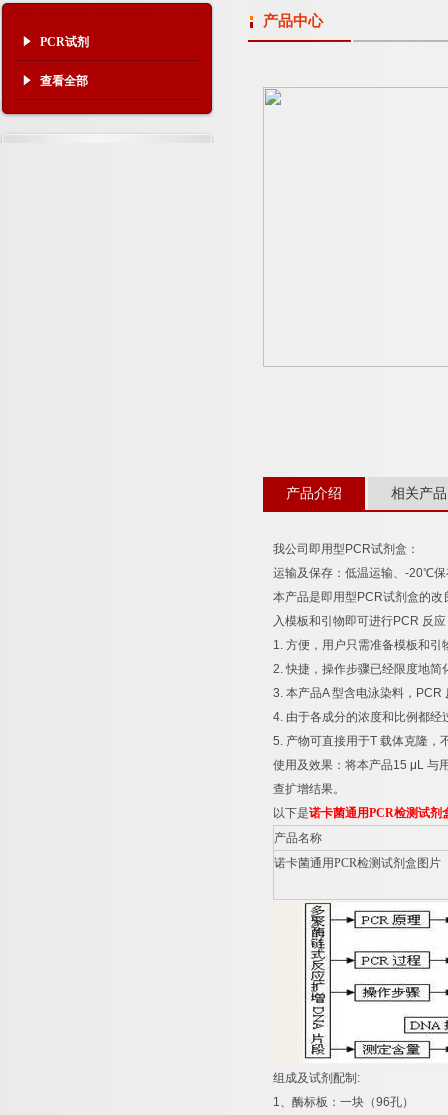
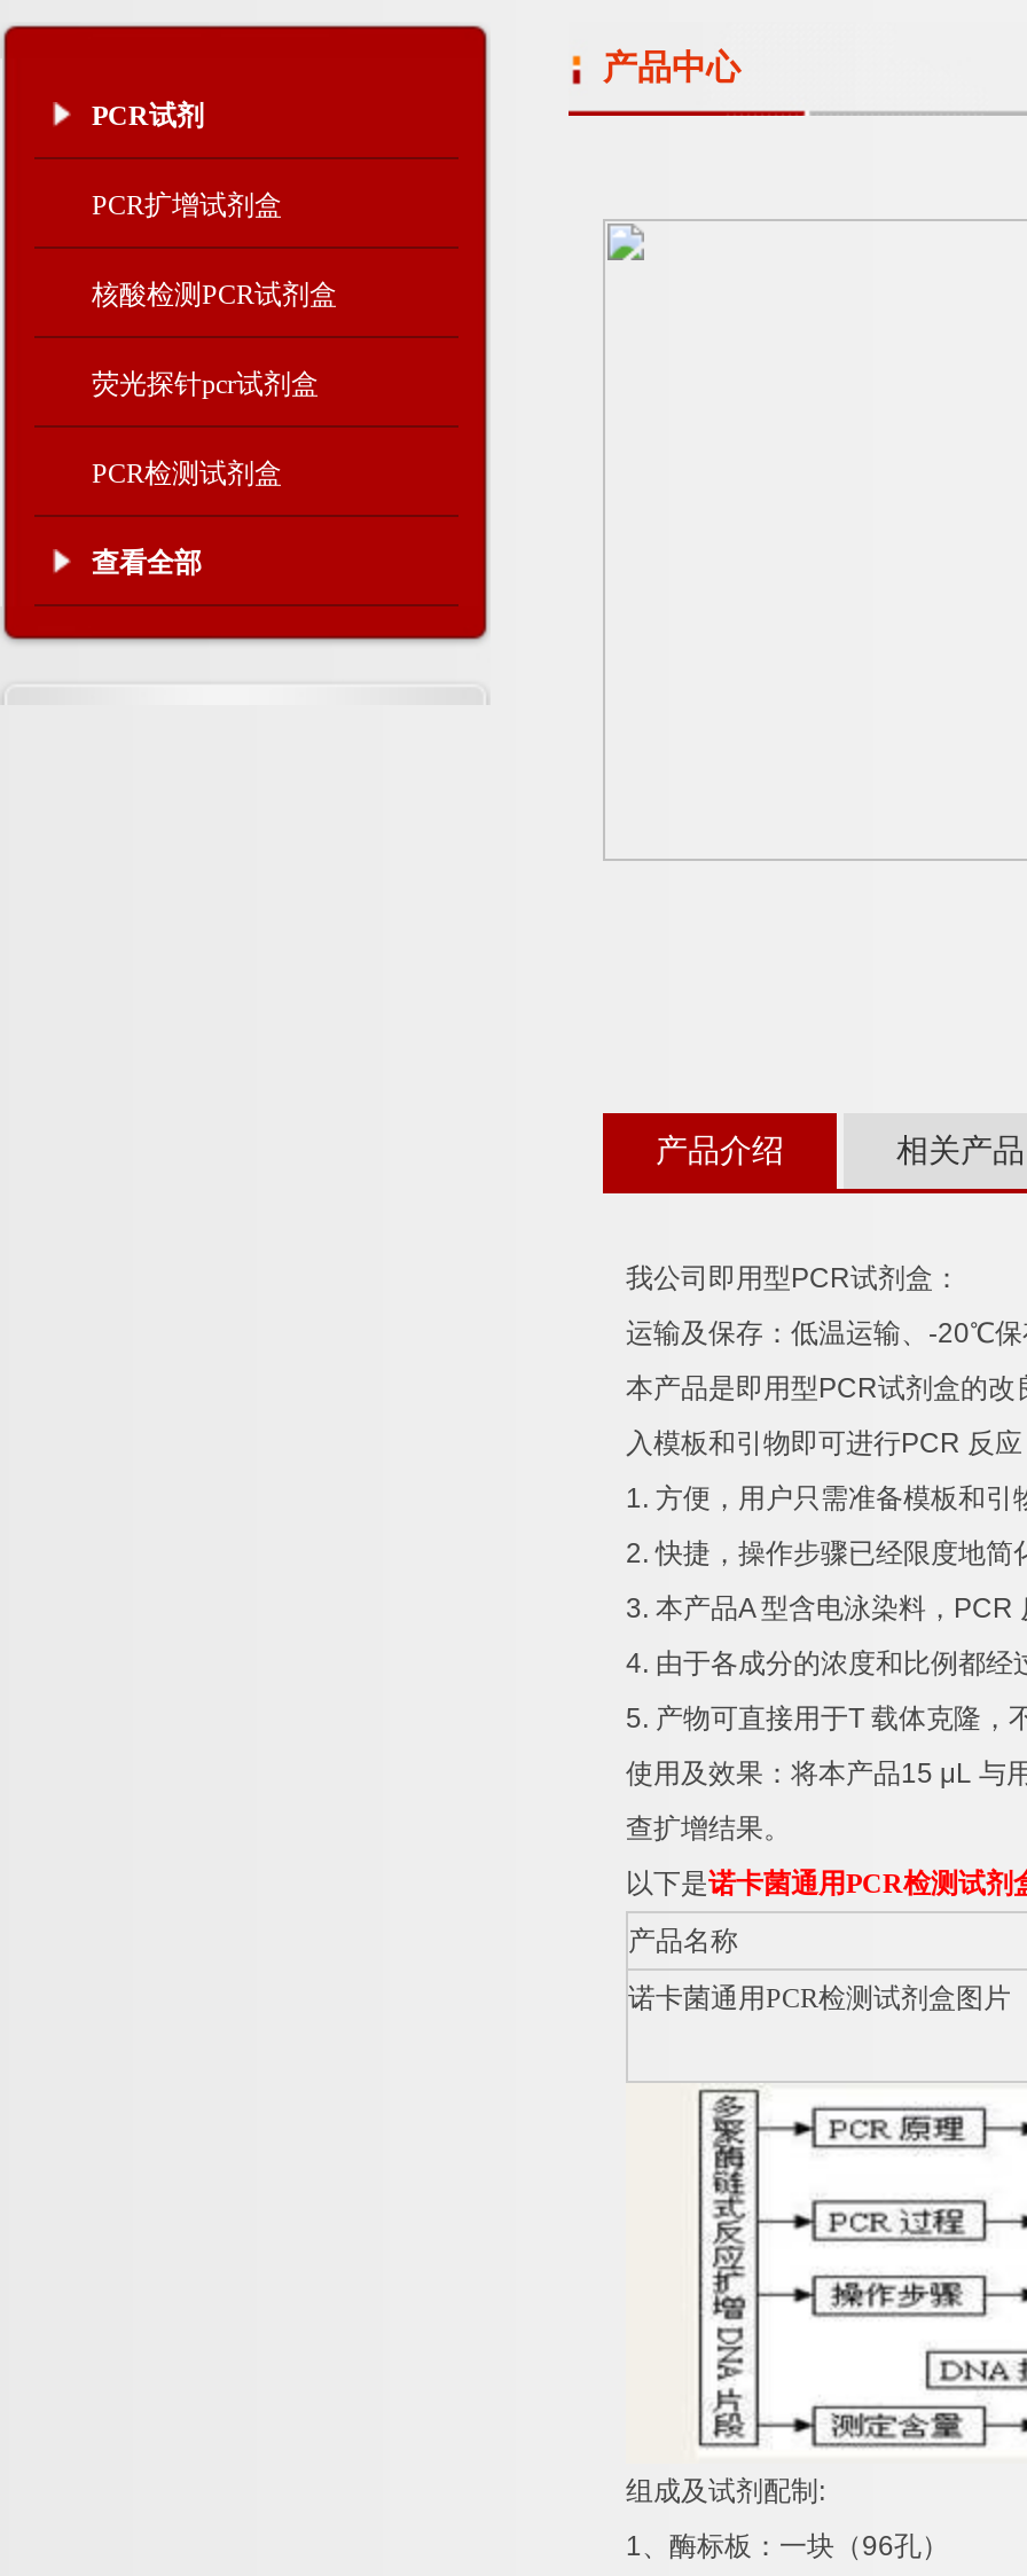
none -> [92,189,337,490] PCR扩增试剂盒 | 核酸检测PCR试剂盒 | 荧光探针pcr试剂盒 | PCR检测试剂盒
moved [40,74,88,88] -> [92,547,202,579]: 查看全部

